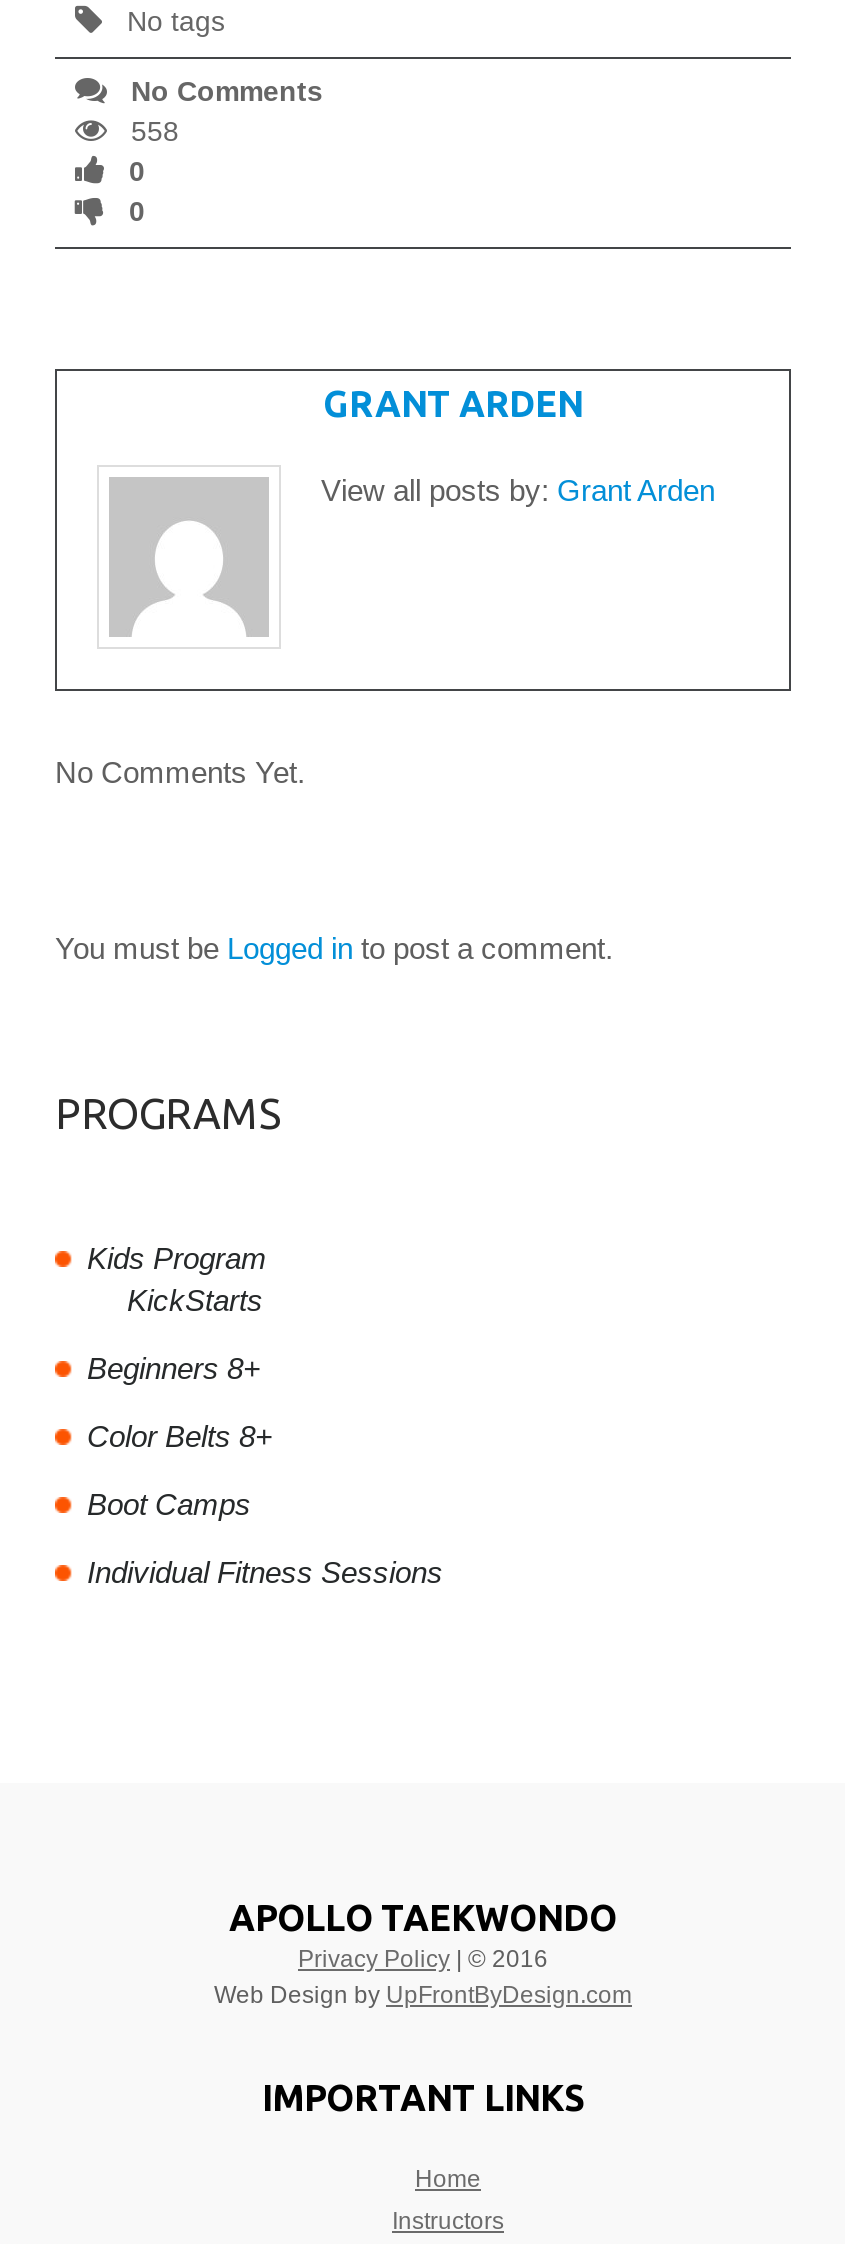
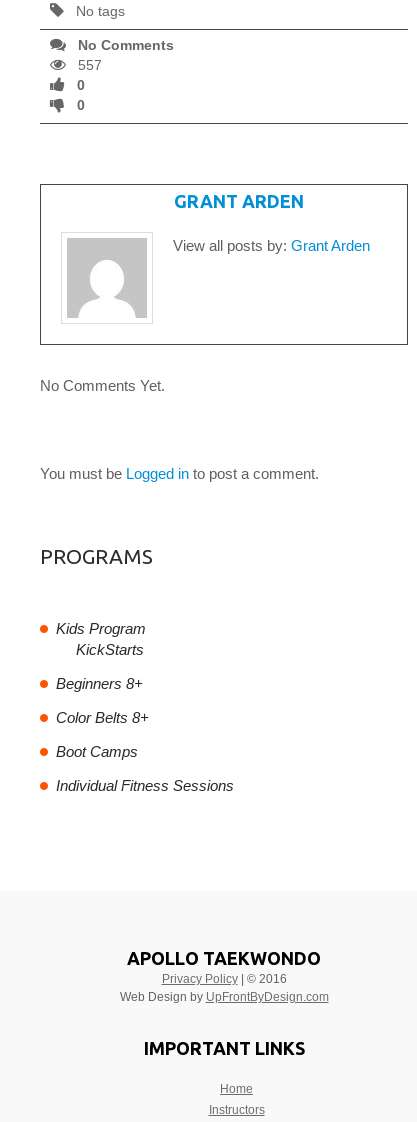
[123,117,179,147] 558 -> [74,58,102,73] 557

